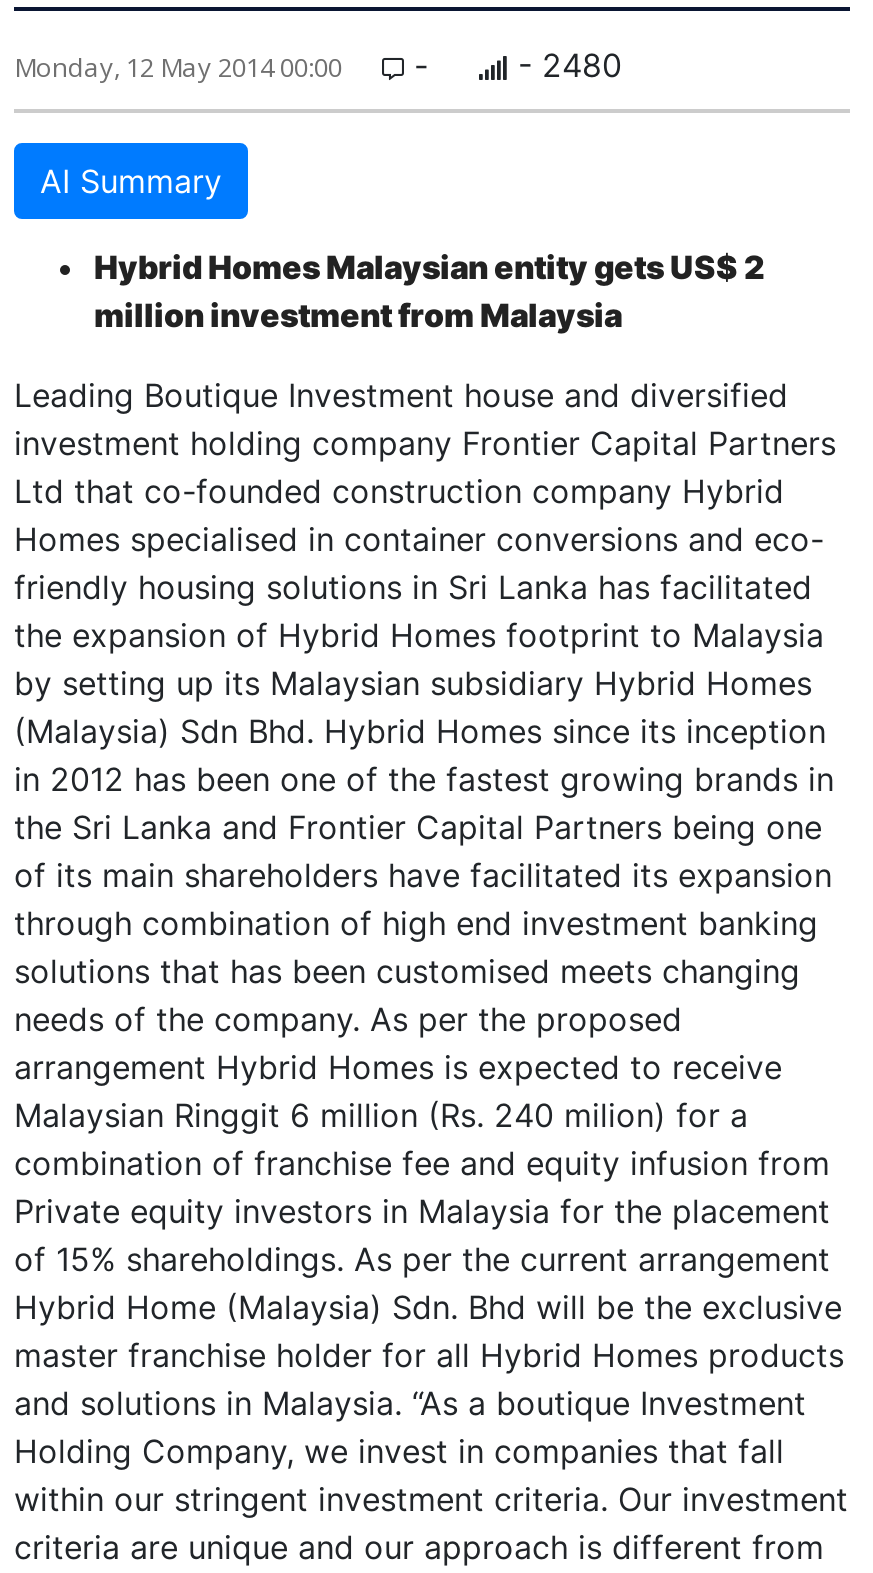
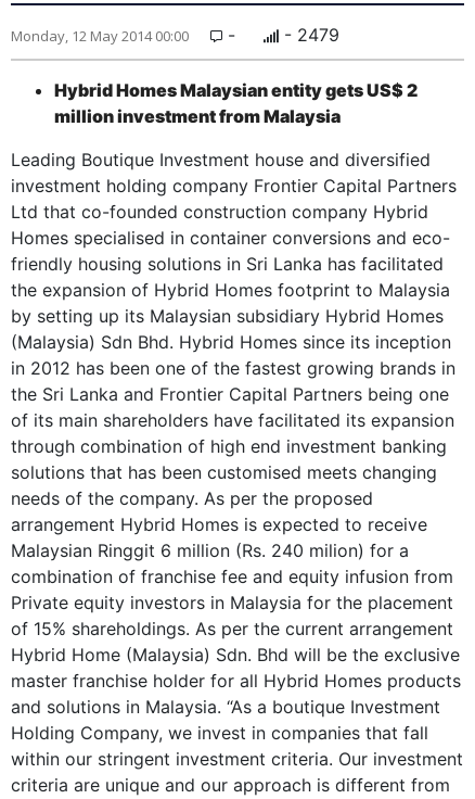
[40,45,622,201] - 2480 | AI Summary -> [279,24,339,46] - 2479

